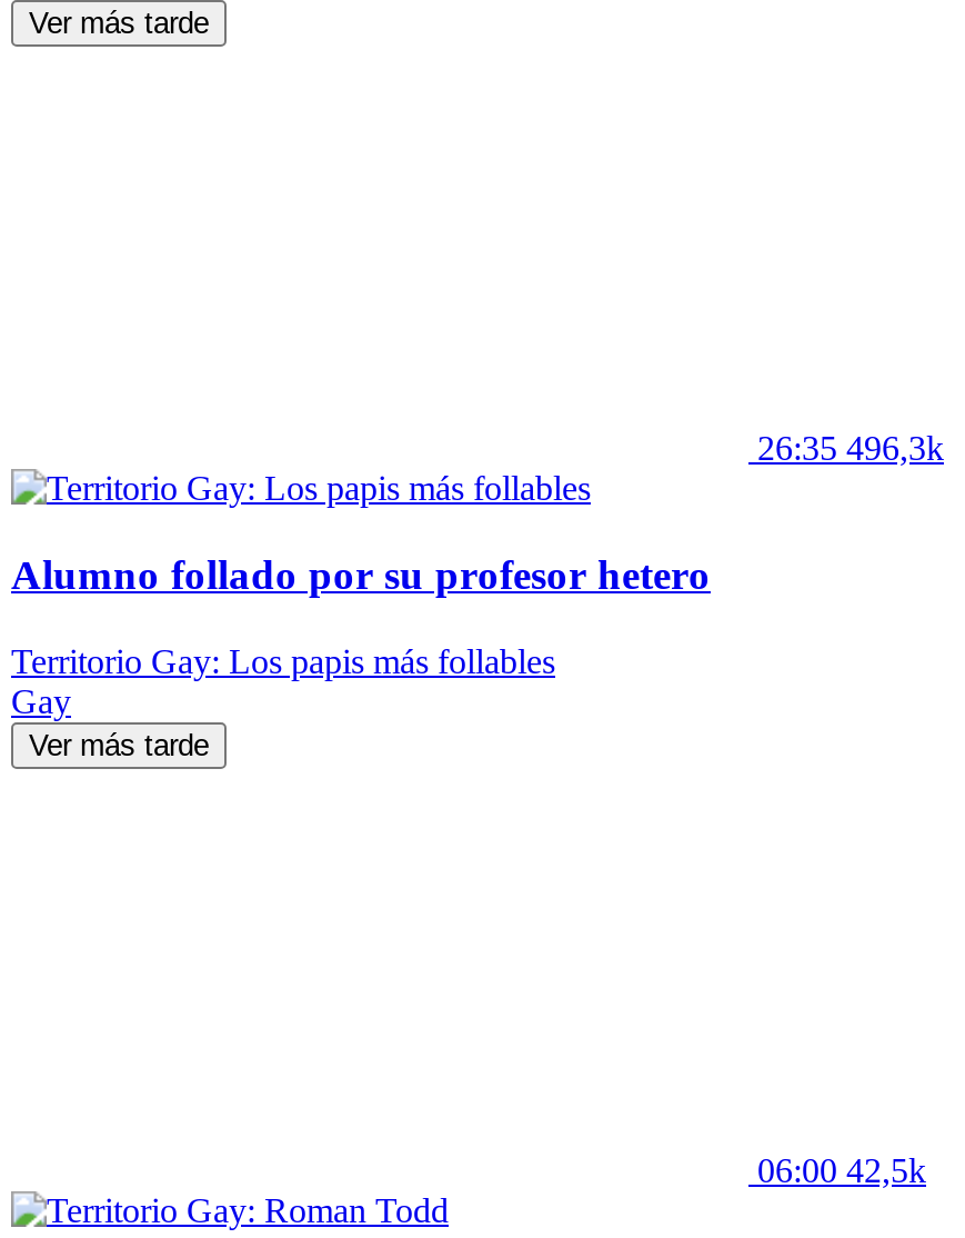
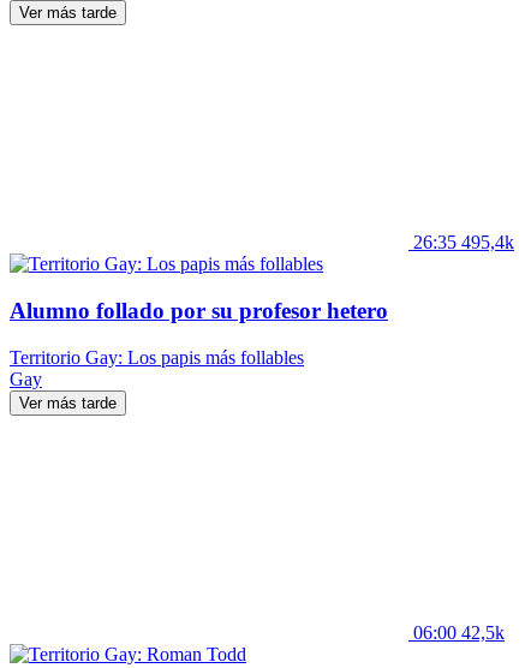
[757,430,944,468] 26:35 496,3k -> [413,232,514,253] 26:35 495,4k

